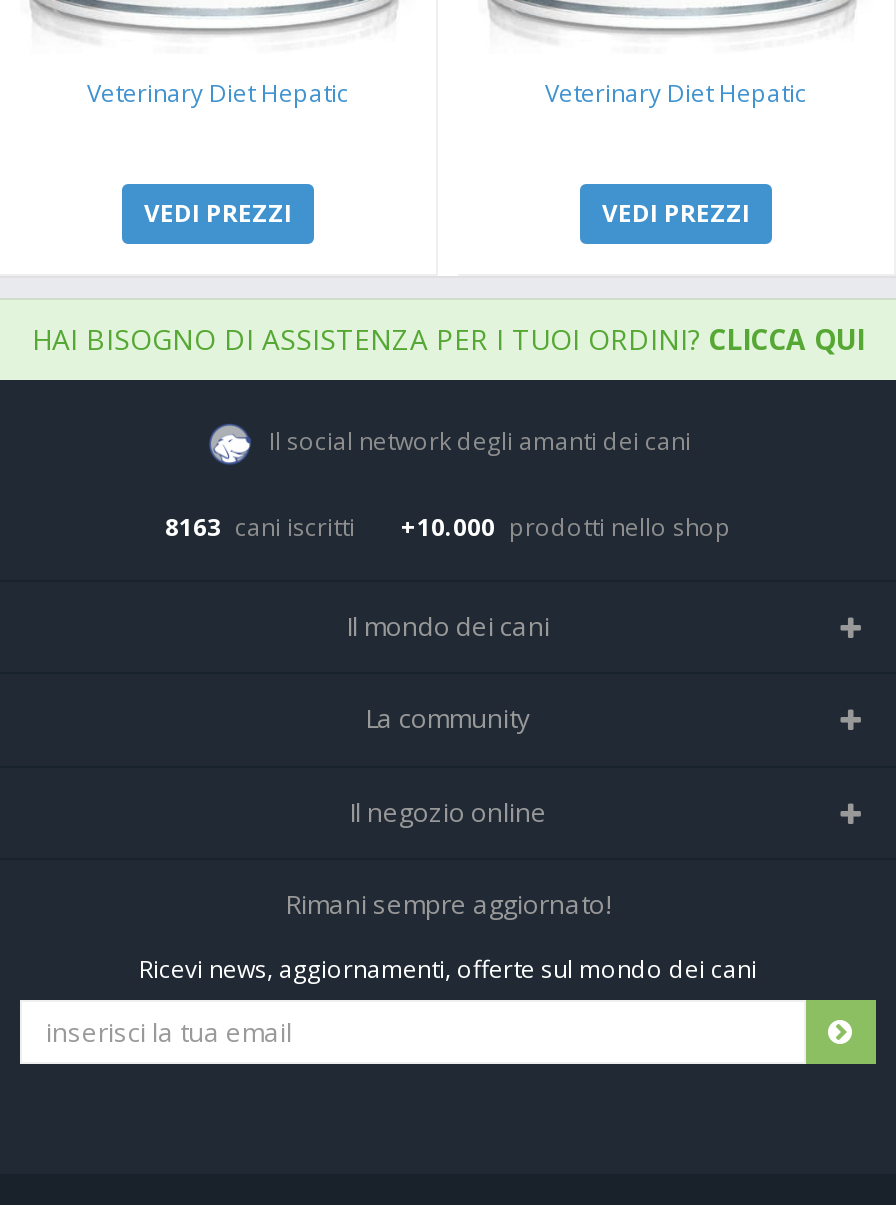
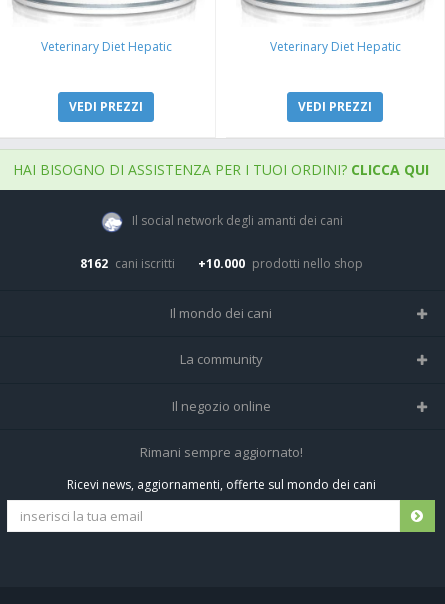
[165,510,355,544] 8163 cani iscritti -> [79,255,174,272] 8162 cani iscritti

